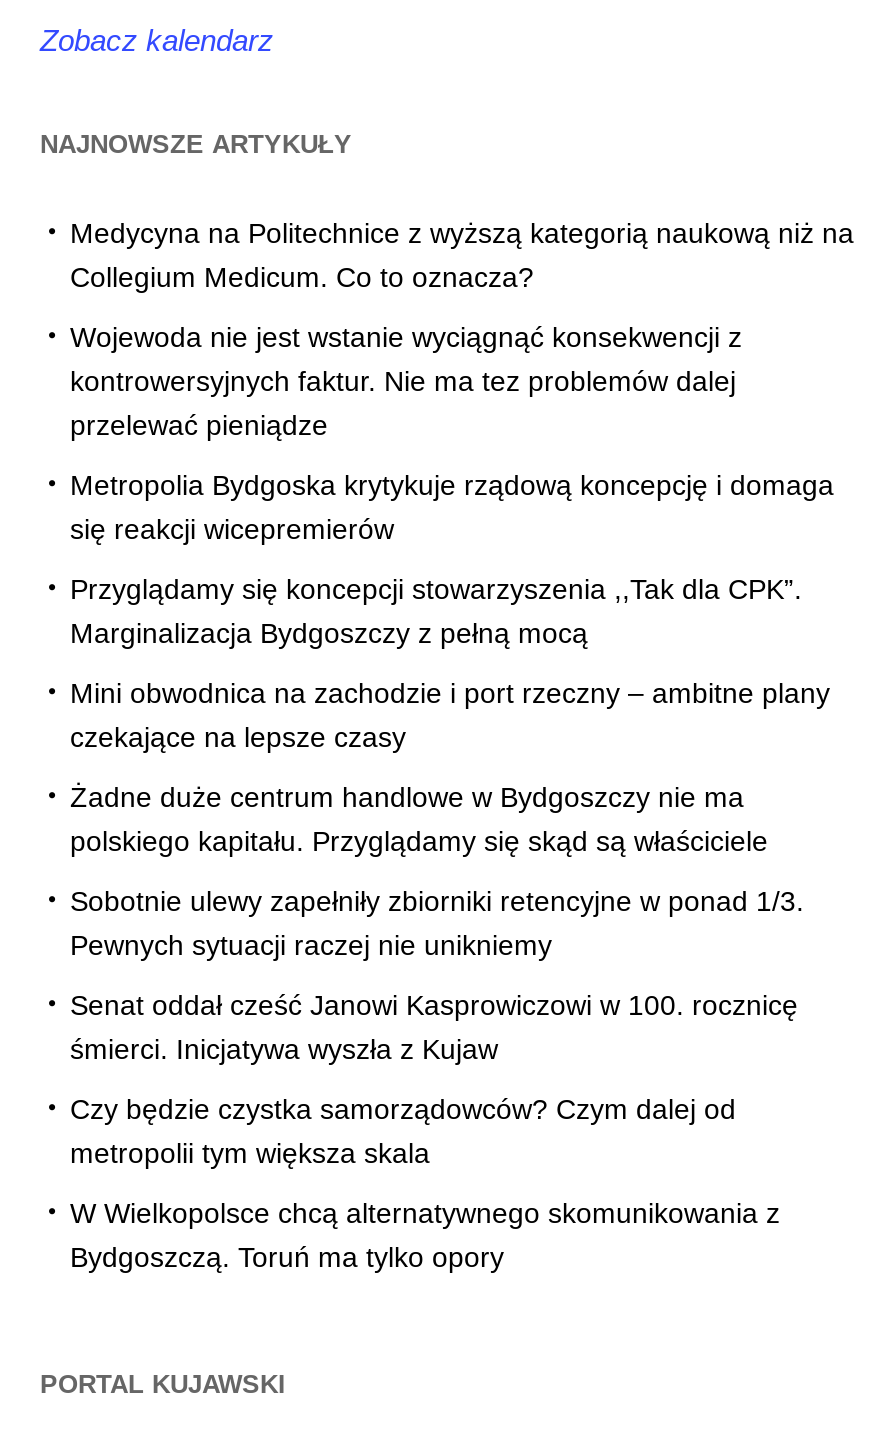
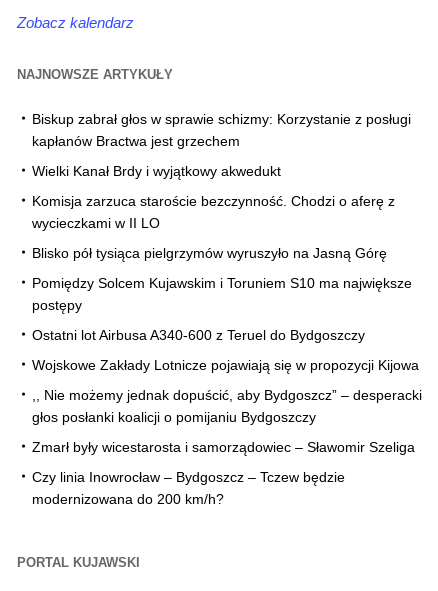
[70,217,854,293] Medycyna na Politechnice z wyższą kategorią naukową niż na | Collegium Medicum. Co to oznacza? -> [32,111,411,149] Biskup zabrał głos w sprawie schizmy: Korzystanie z posługi | kapłanów Bractwa jest grzechem
[70,321,742,441] Wojewoda nie jest wstanie wyciągnąć konsekwencji z | kontrowersyjnych faktur. Nie ma tez problemów dalej | przelewać pieniądze -> [32,163,281,179] Wielki Kanał Brdy i wyjątkowy akwedukt
[70,469,834,545] Metropolia Bydgoska krytykuje rządową koncepcję i domaga | się reakcji wicepremierów -> [32,193,395,231] Komisja zarzuca staroście bezczynność. Chodzi o aferę z | wycieczkami w II LO
[70,573,802,649] Przyglądamy się koncepcji stowarzyszenia ,,Tak dla CPK”. | Marginalizacja Bydgoszczy z pełną mocą -> [32,245,387,261] Blisko pół tysiąca pielgrzymów wyruszyło na Jasną Górę
[70,677,830,753] Mini obwodnica na zachodzie i port rzeczny – ambitne plany | czekające na lepsze czasy -> [32,275,412,313] Pomiędzy Solcem Kujawskim i Toruniem S10 ma największe | postępy
[70,781,768,857] Żadne duże centrum handlowe w Bydgoszczy nie ma | polskiego kapitału. Przyglądamy się skąd są właściciele -> [32,327,365,343] Ostatni lot Airbusa A340-600 z Teruel do Bydgoszczy
[70,885,804,961] Sobotnie ulewy zapełniły zbiorniki retencyjne w ponad 1/3. | Pewnych sytuacji raczej nie unikniemy -> [32,357,419,373] Wojskowe Zakłady Lotnicze pojawiają się w propozycji Kijowa
[70,989,798,1065] Senat oddał cześć Janowi Kasprowiczowi w 100. rocznicę | śmierci. Inicjatywa wyszła z Kujaw -> [32,387,422,425] ,, Nie możemy jednak dopuścić, aby Bydgoszcz” – desperacki | głos posłanki koalicji o pomijaniu Bydgoszczy
[70,1093,736,1169] Czy będzie czystka samorządowców? Czym dalej od | metropolii tym większa skala -> [32,439,415,455] Zmarł były wicestarosta i samorządowiec – Sławomir Szeliga
[70,1197,780,1273] W Wielkopolsce chcą alternatywnego skomunikowania z | Bydgoszczą. Toruń ma tylko opory -> [32,469,345,507] Czy linia Inowrocław – Bydgoszcz – Tczew będzie | modernizowana do 200 km/h?

